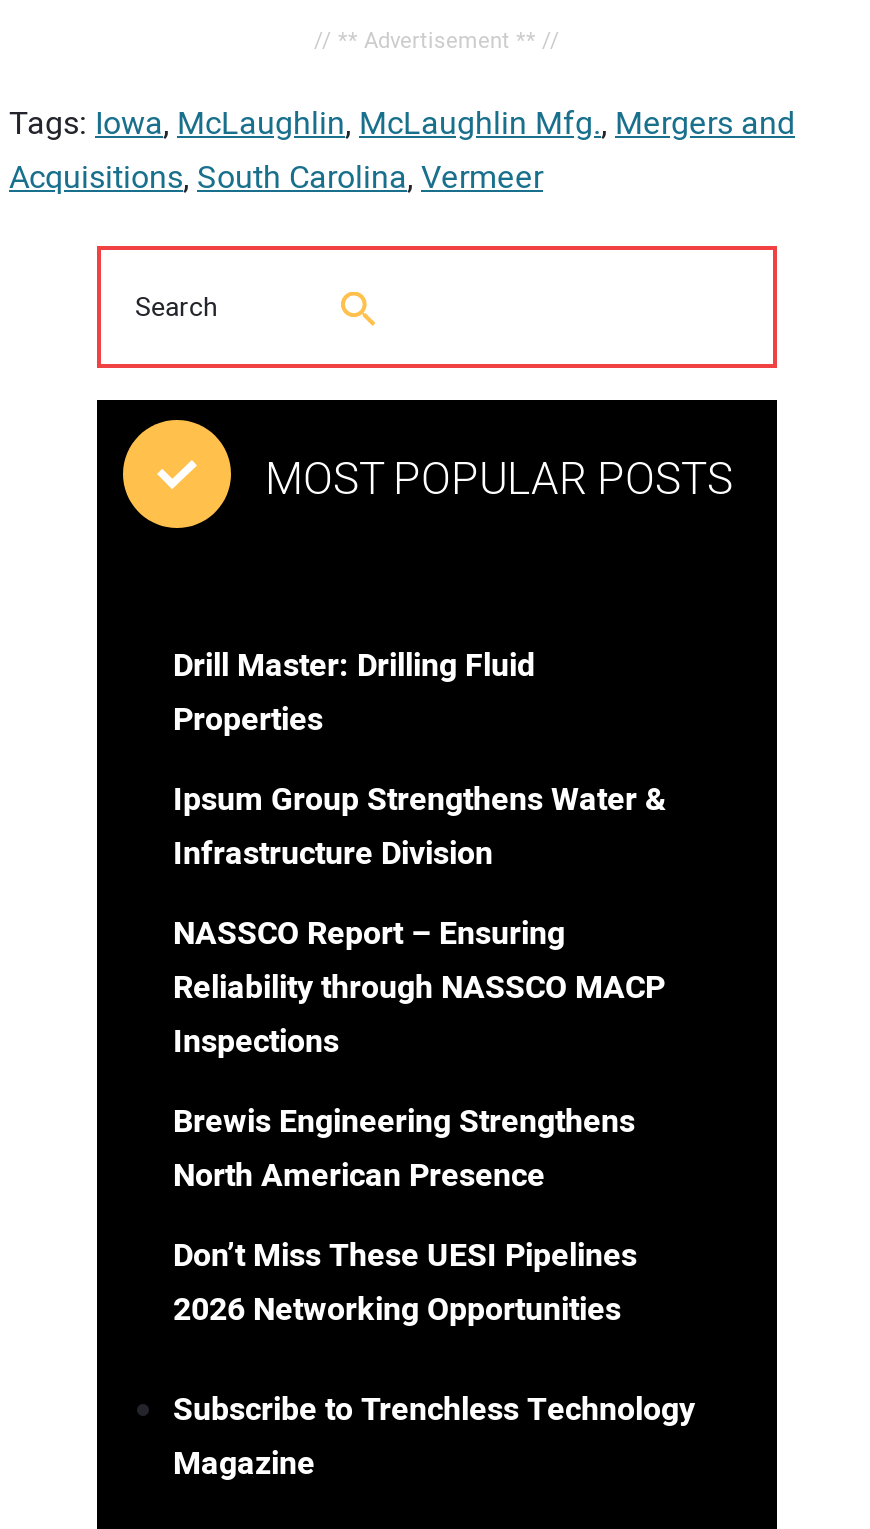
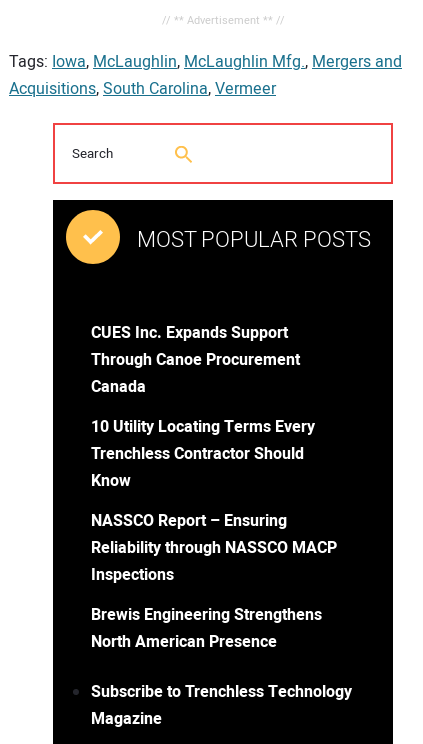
[173,642,535,744] Drill Master: Drilling Fluid | Properties -> [91,321,300,399] CUES Inc. Expands Support | Through Canoe Procurement | Canada
[173,776,667,878] Ipsum Group Strengthens Water & | Infrastructure Division -> [91,415,315,493] 10 Utility Locating Terms Every | Trenchless Contractor Should | Know
moved [173,910,665,1200] -> [91,509,337,654]: NASSCO Report – Ensuring | Reliability through NASSCO MACP | Inspections | Brewis Engineering Strengthens | North American Presence
[173,1232,637,1334] Don’t Miss These UESI Pipelines | 2026 Networking Opportunities -> none

